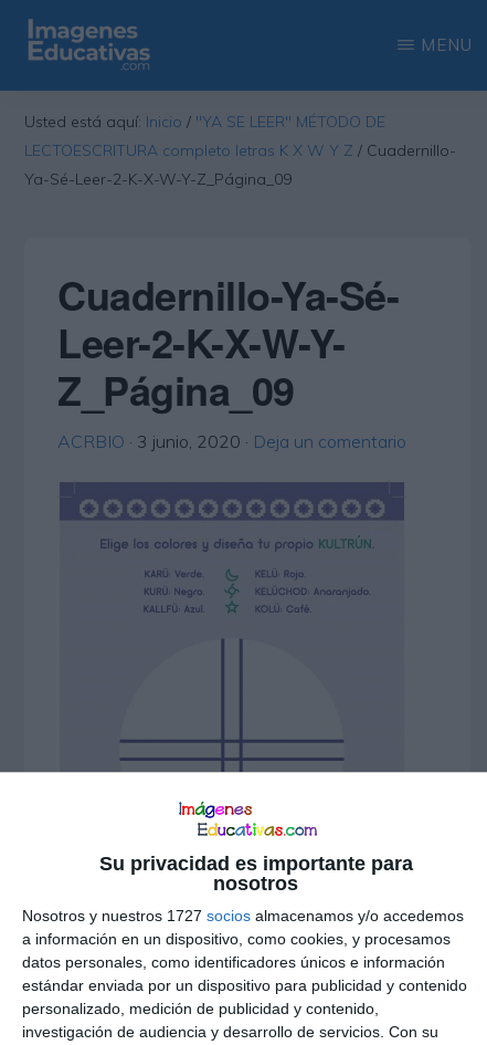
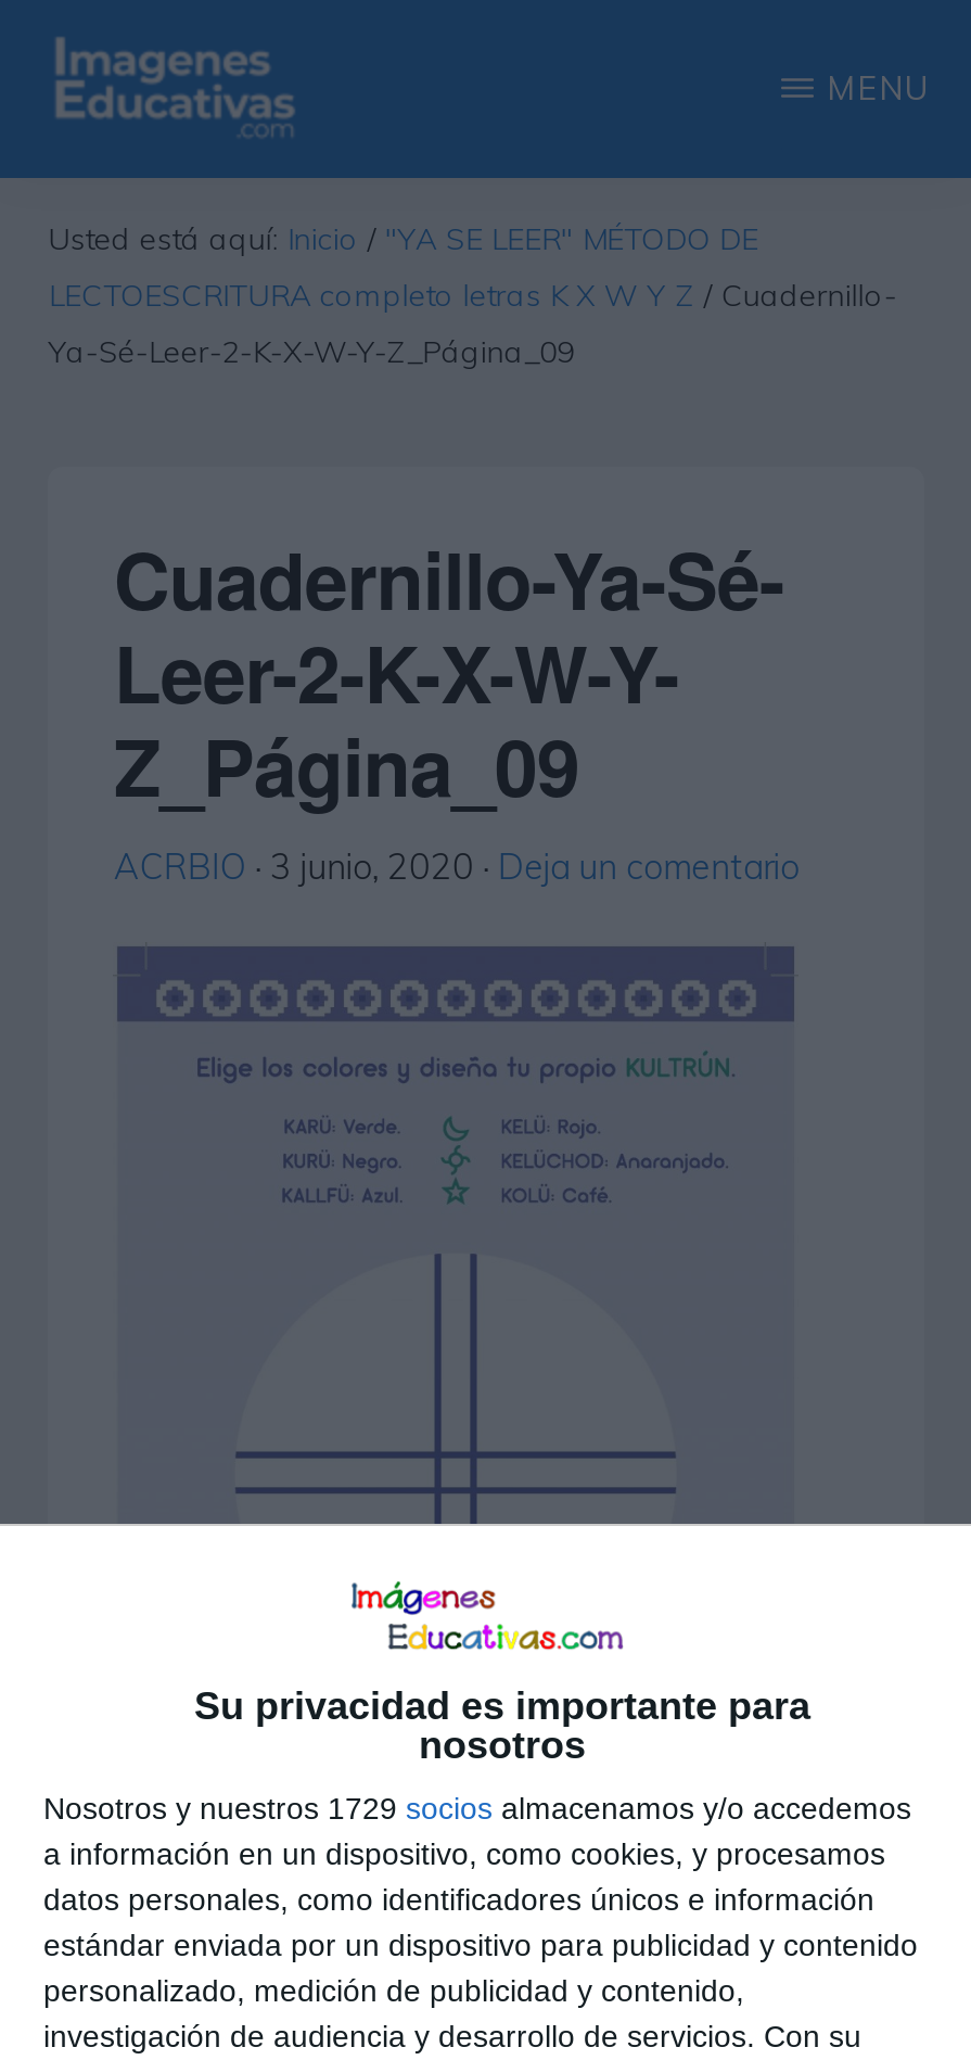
[22,907,464,925] Nosotros y nuestros 1727 socios almacenamos y/o accedemos -> [43,1790,911,1824] Nosotros y nuestros 1729 socios almacenamos y/o accedemos

